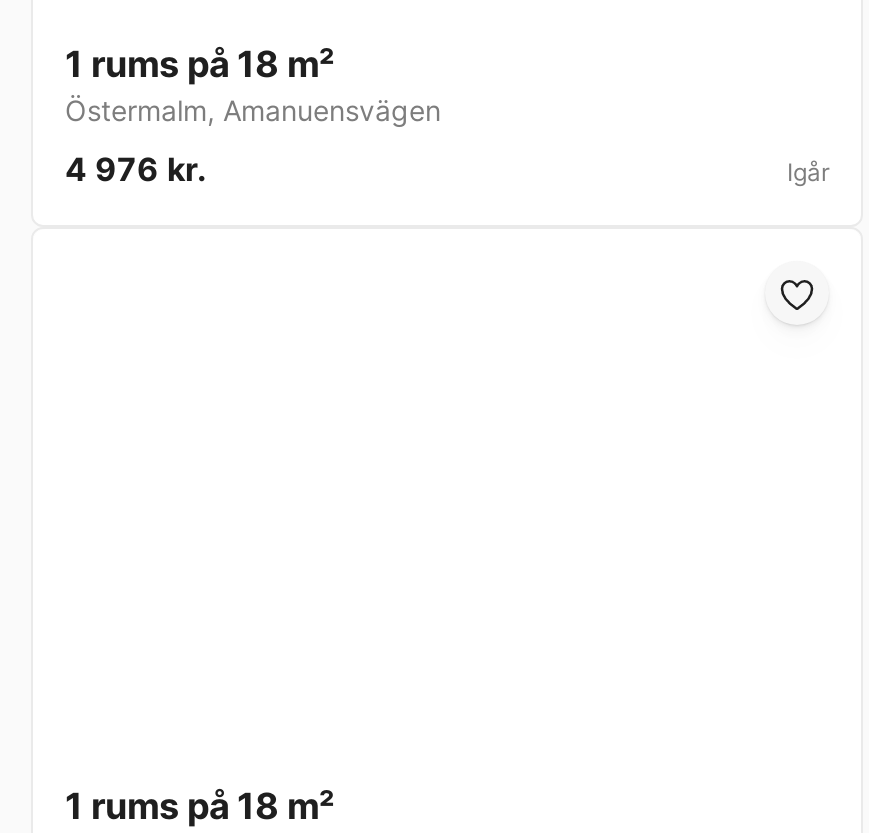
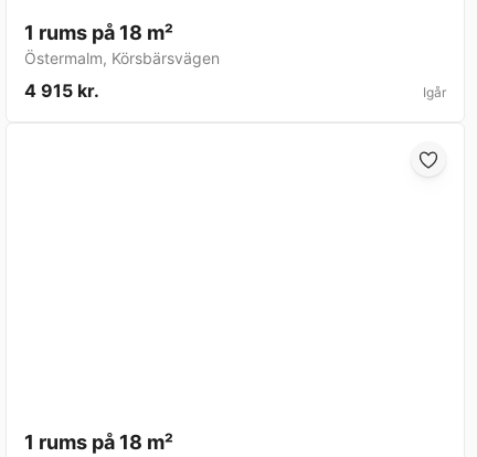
[65,94,441,128] Östermalm, Amanuensvägen -> [24,49,220,68] Östermalm, Körsbärsvägen
[65,150,207,190] 4 976 kr. -> [24,80,99,102] 4 915 kr.

